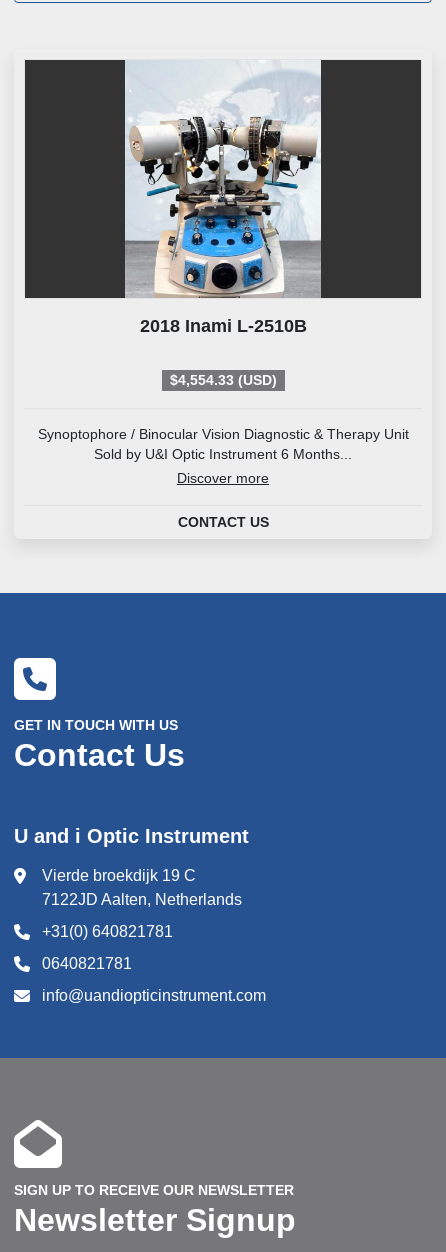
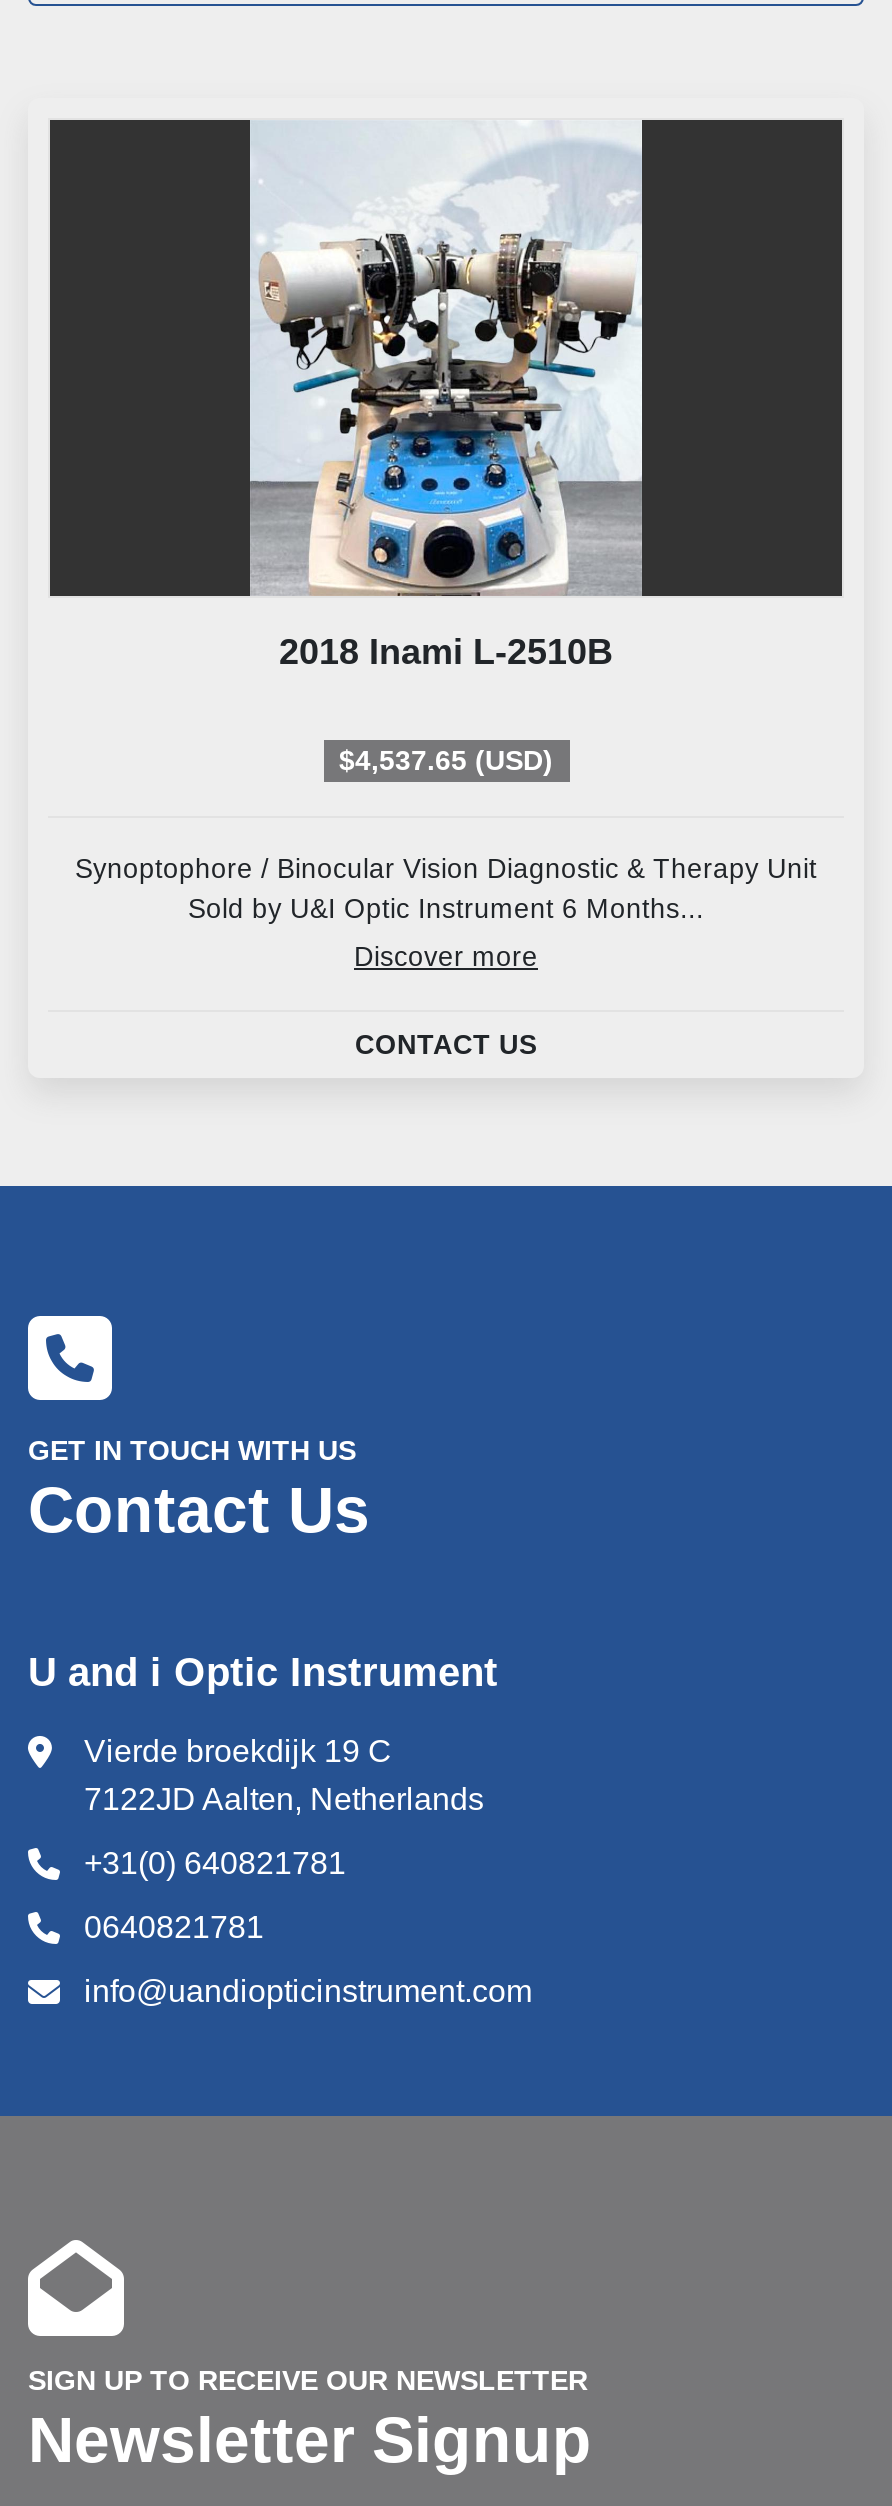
[169,372,276,388] $4,554.33 (USD) -> [339,744,553,776] $4,537.65 (USD)

